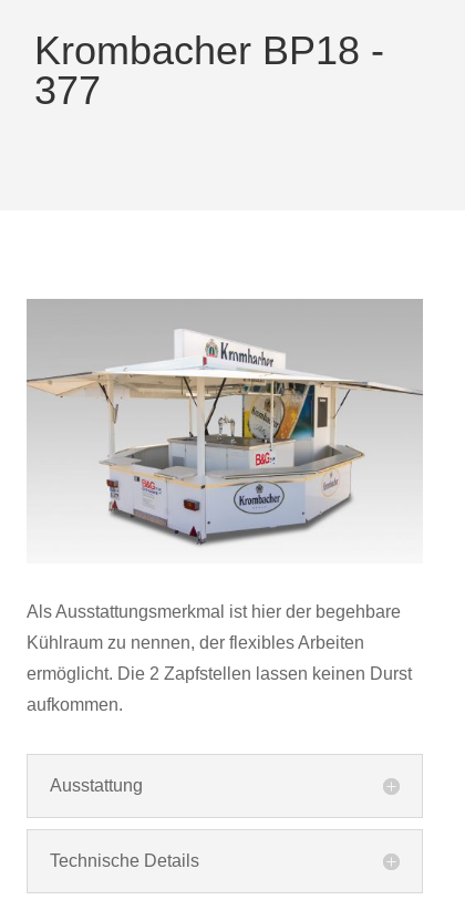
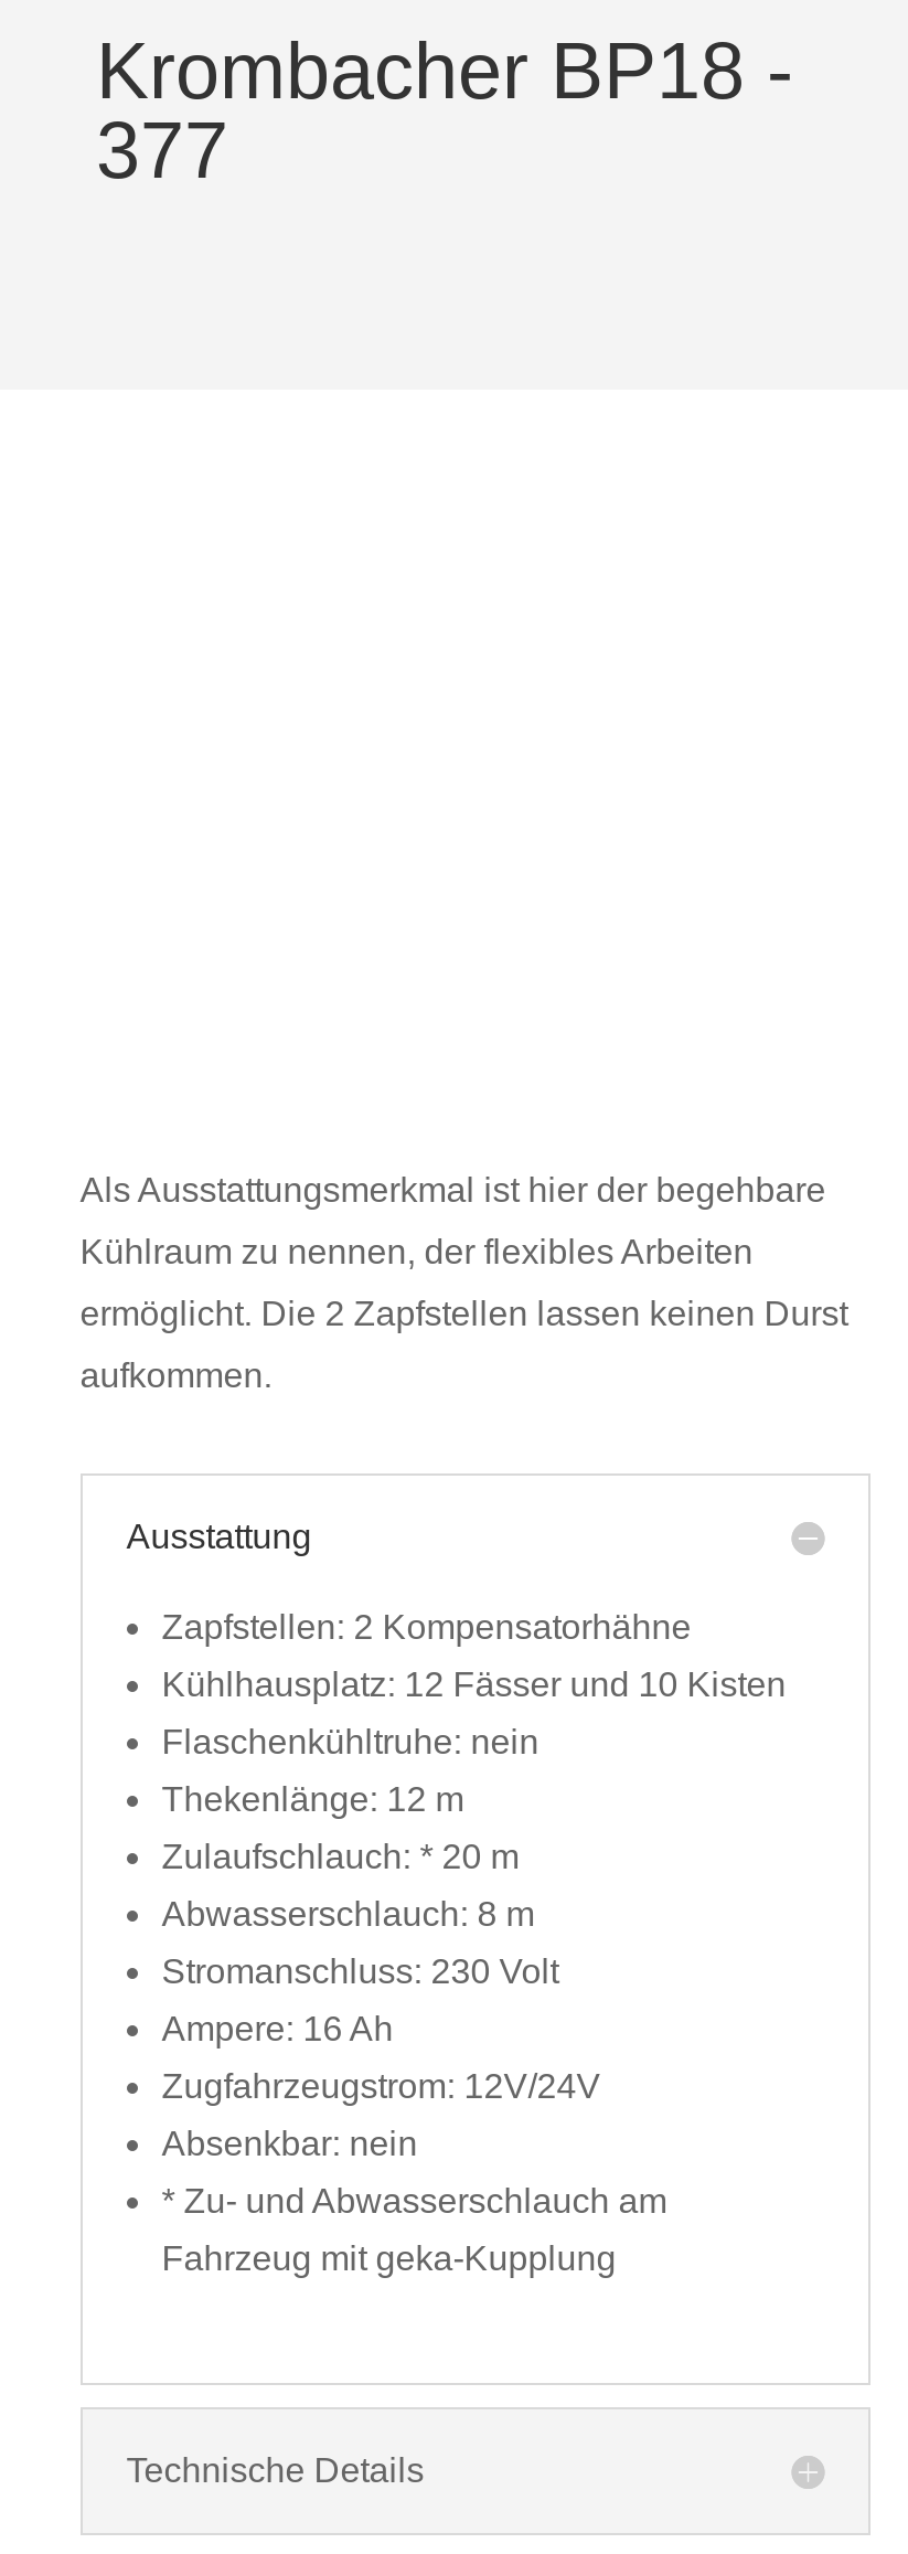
[25,298,424,548] [image] -> none
none -> [162,1609,786,2277] Zapfstellen: 2 Kompensatorhähne | Kühlhausplatz: 12 Fässer und 10 Kisten | Flaschenkühltruhe: nein | Thekenlänge: 12 m | Zulaufschlauch: * 20 m | Abwasserschlauch: 8 m | Stromanschluss: 230 Volt | Ampere: 16 Ah | Zugfahrzeugstrom: 12V/24V | Absenkbar: nein | * Zu- und Abwasserschlauch am | Fahrzeug mit geka-Kupplung

